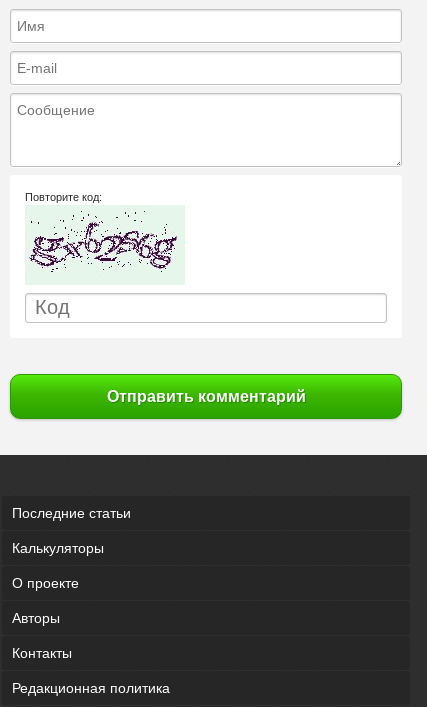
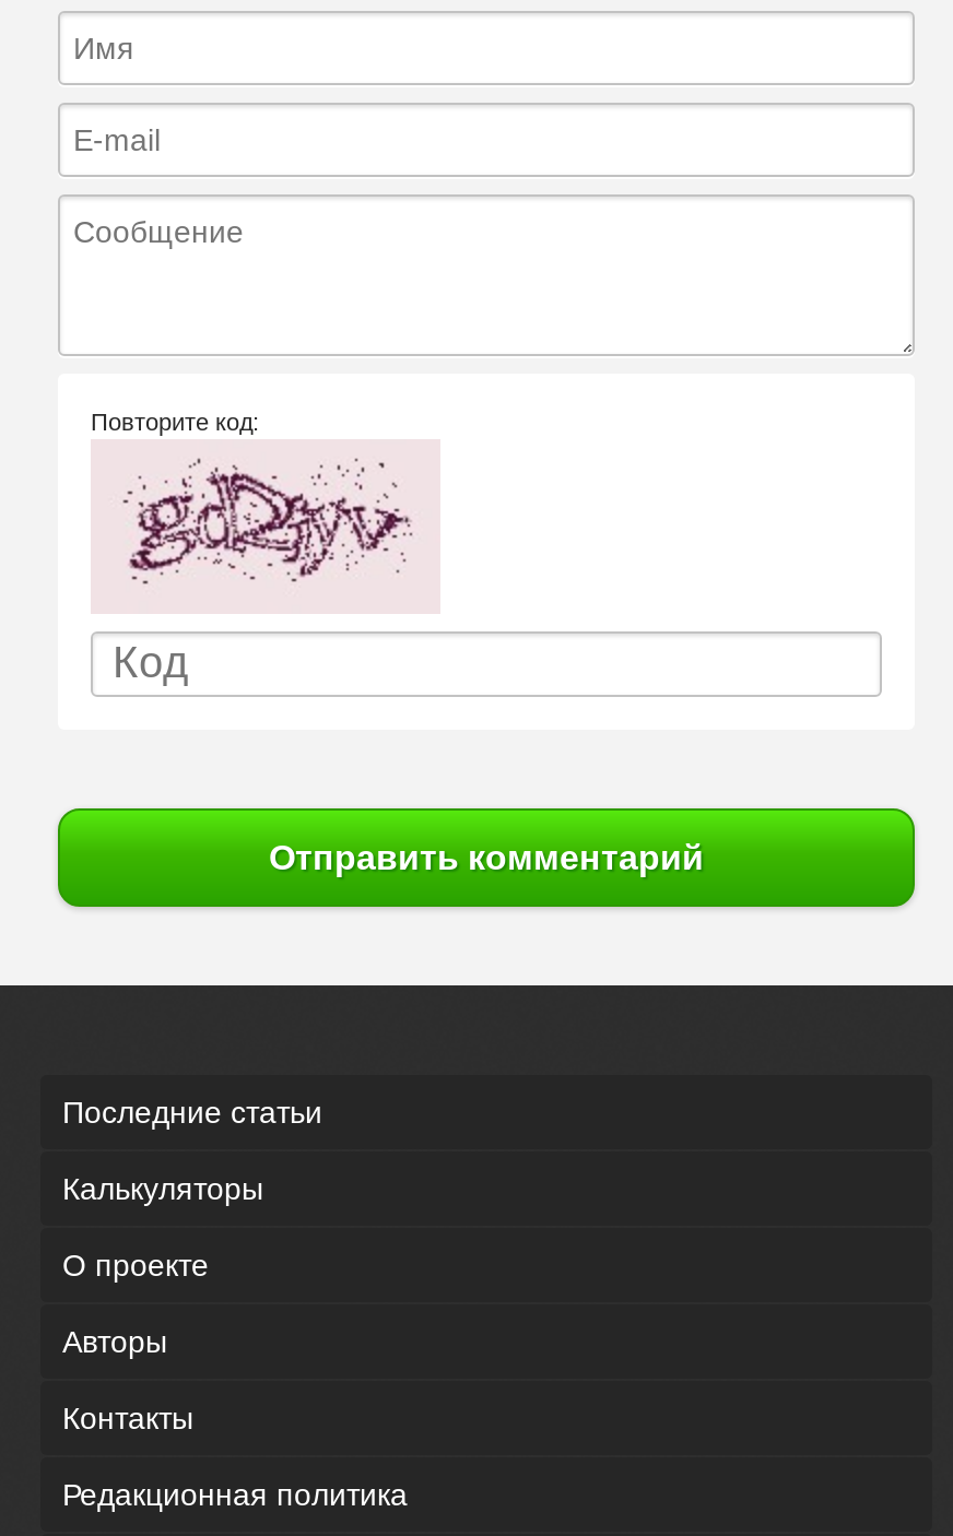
[29,210,178,273] [image] -> [102,459,421,583] [image]

